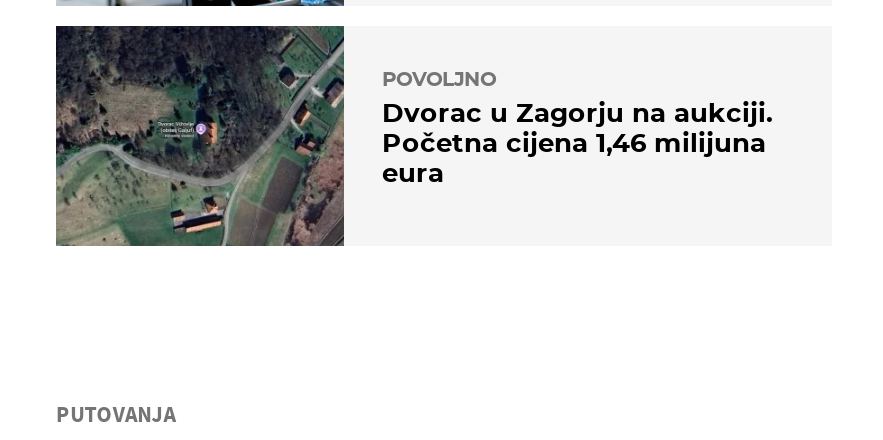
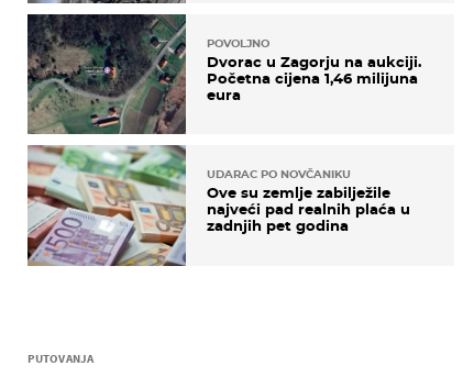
none -> [26,144,410,267] [image] | UDARAC PO NOVČANIKU | Ove su zemlje zabilježile | najveći pad realnih plaća u | zadnjih pet godina

